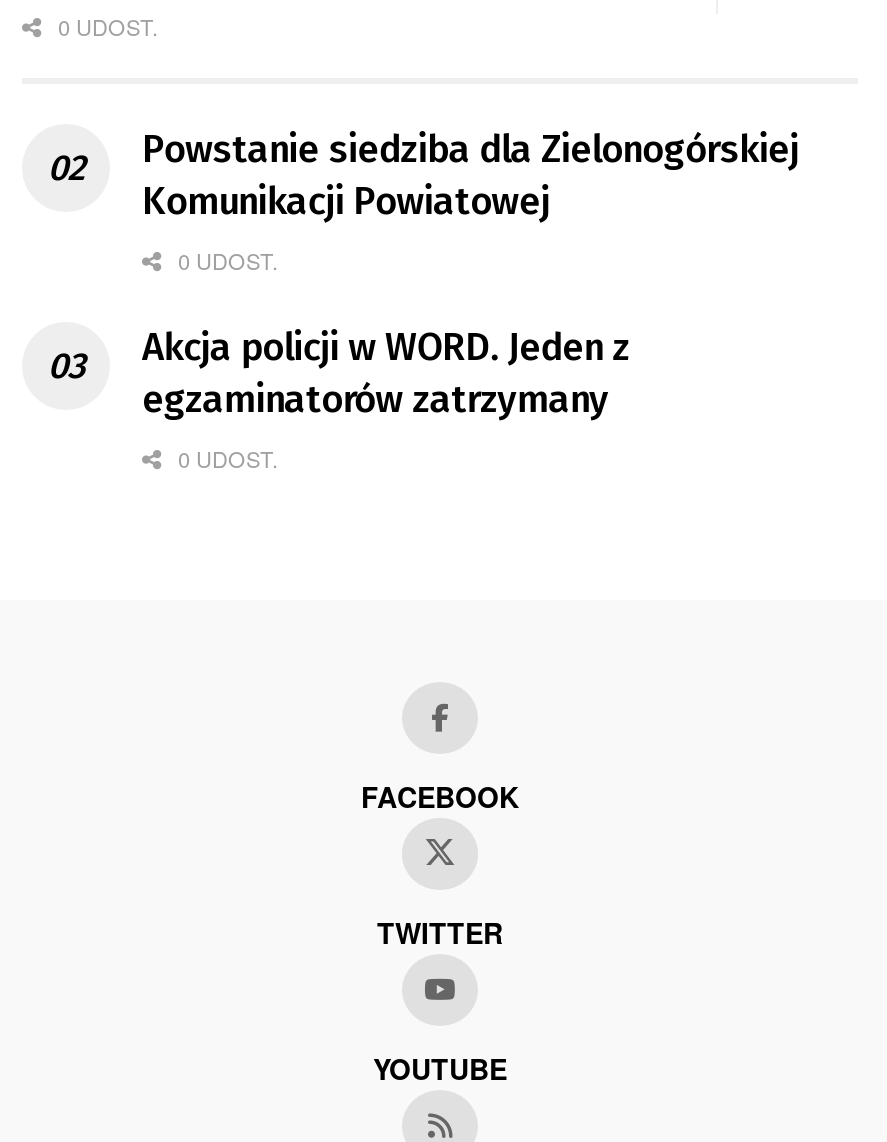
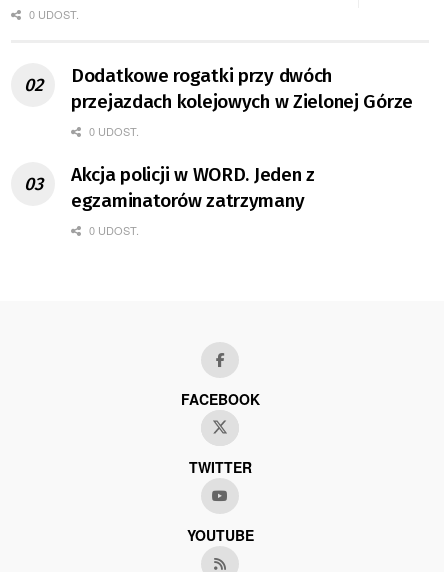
[142,126,799,224] Powstanie siedziba dla Zielonogórskiej | Komunikacji Powiatowej -> [71,64,413,113] Dodatkowe rogatki przy dwóch | przejazdach kolejowych w Zielonej Górze

